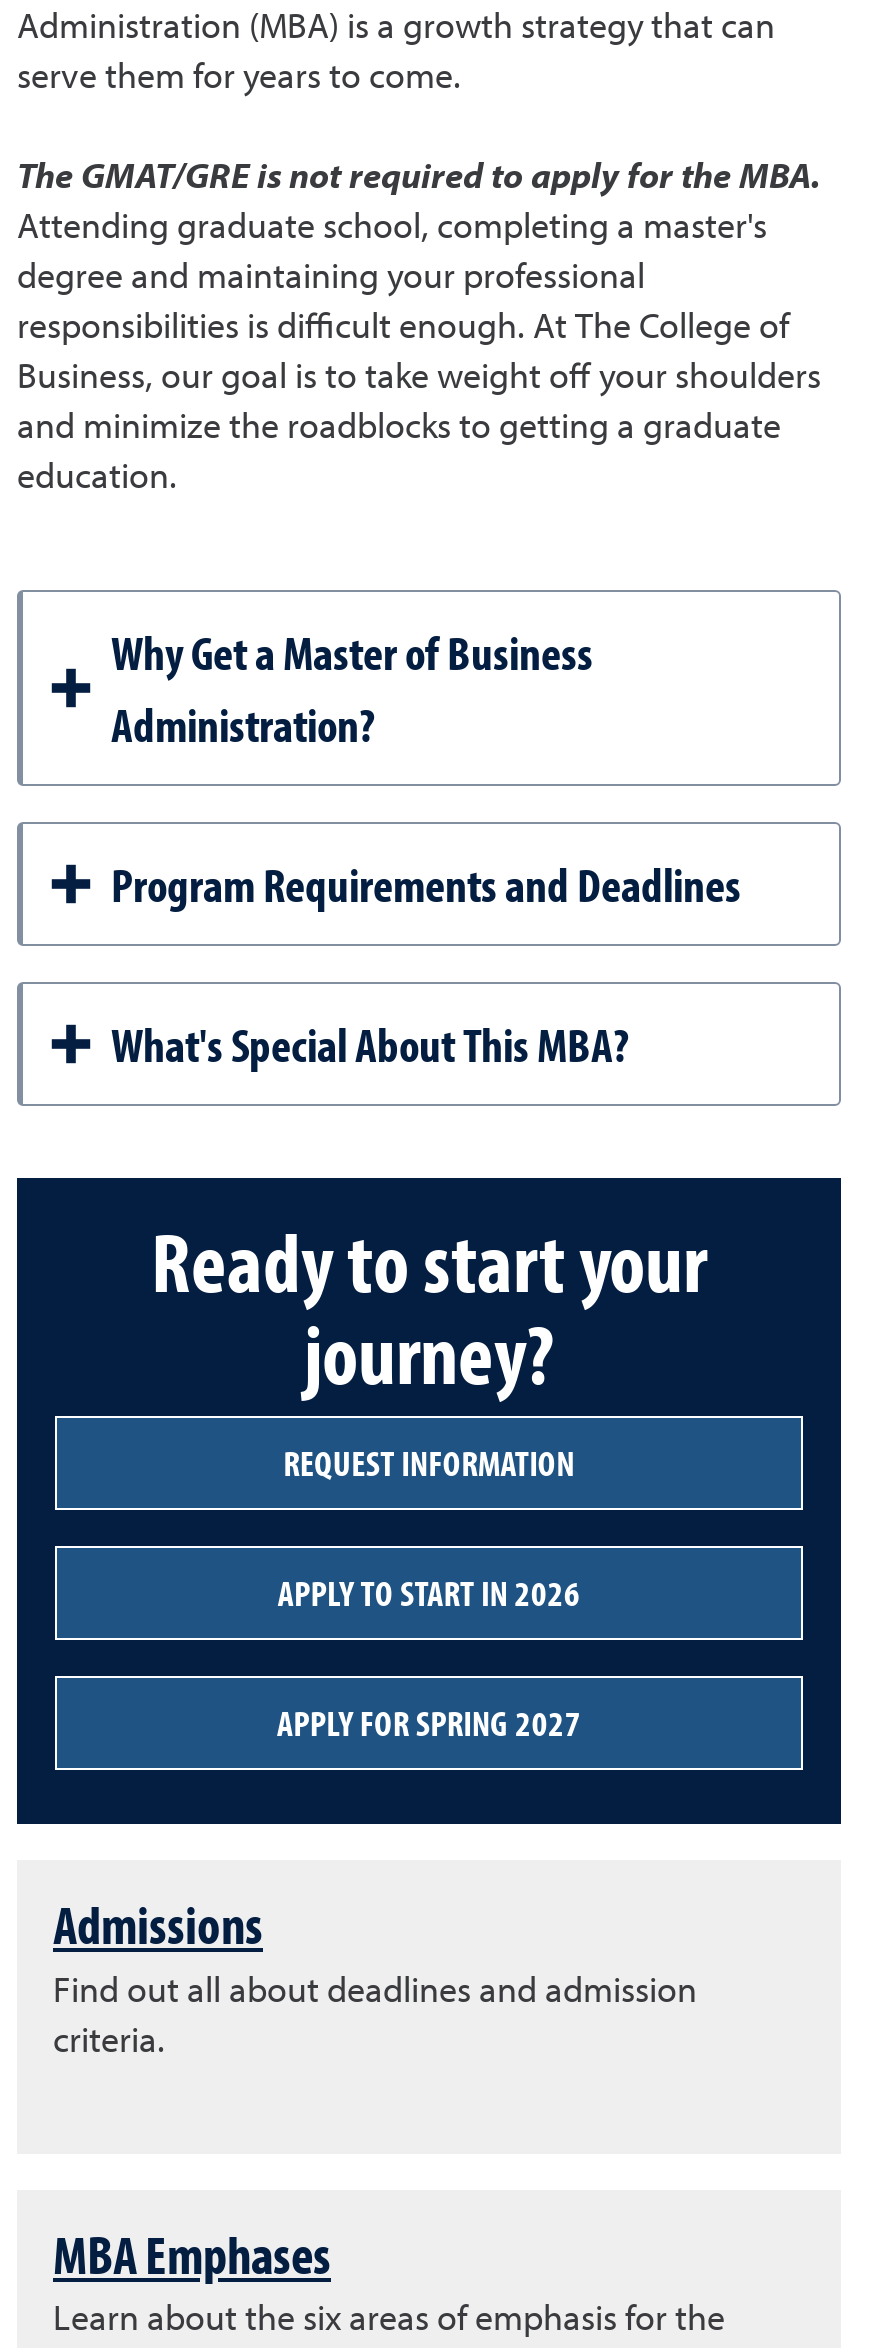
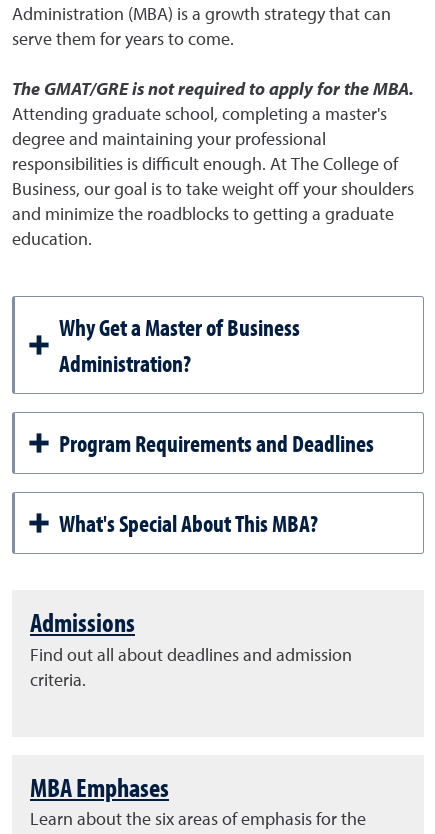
[15,1176,843,1826] [image] | Ready to start your | journey? | REQUEST INFORMATION | APPLY TO START IN 2026 | APPLY FOR SPRING 2027 -> none

